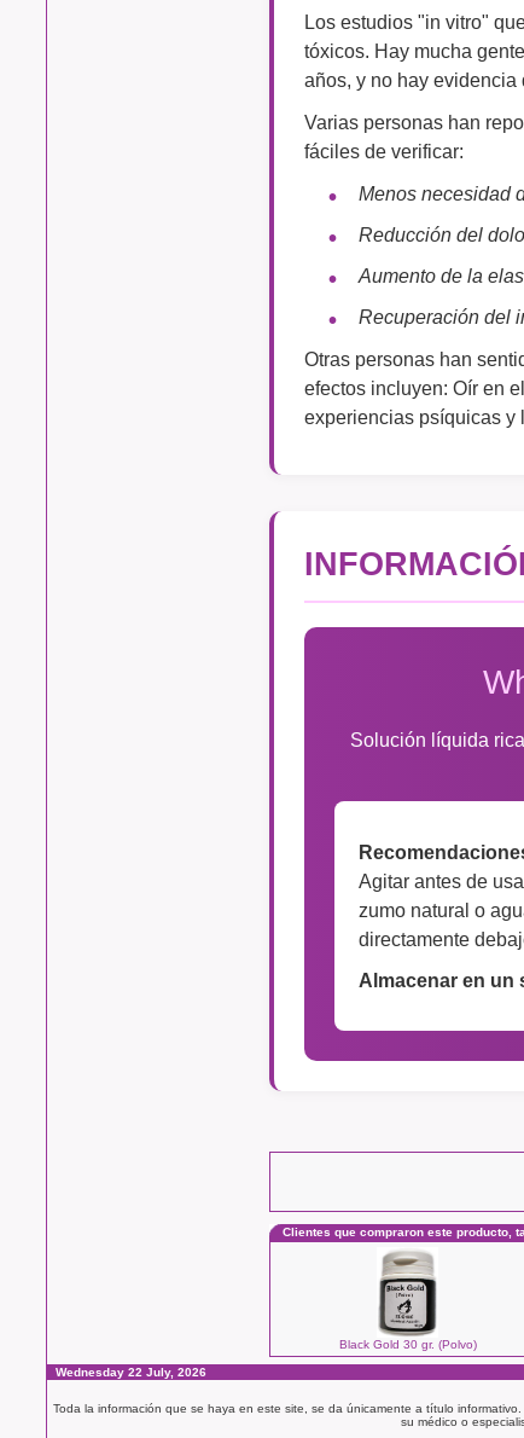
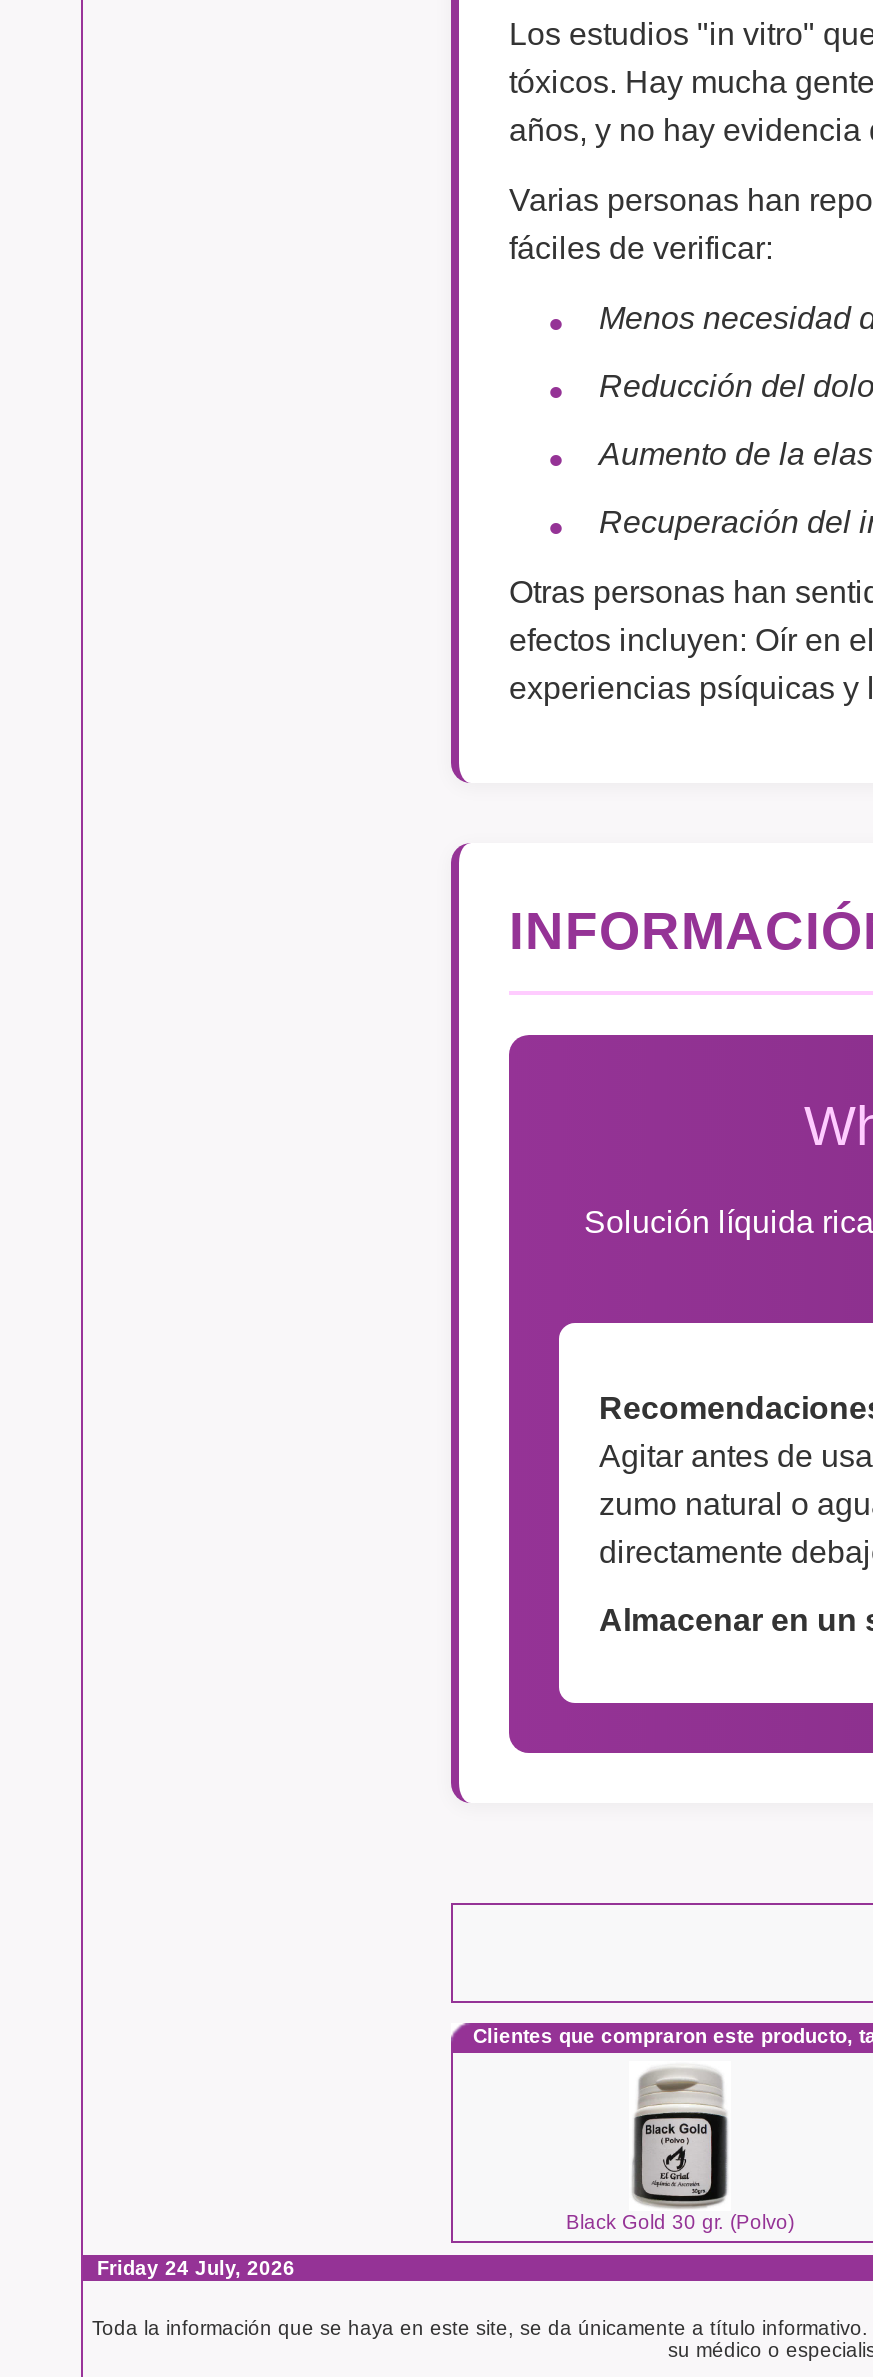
[48,1365,214,1379] Wednesday 22 July, 2026 -> [85,2257,307,2279] Friday 24 July, 2026

